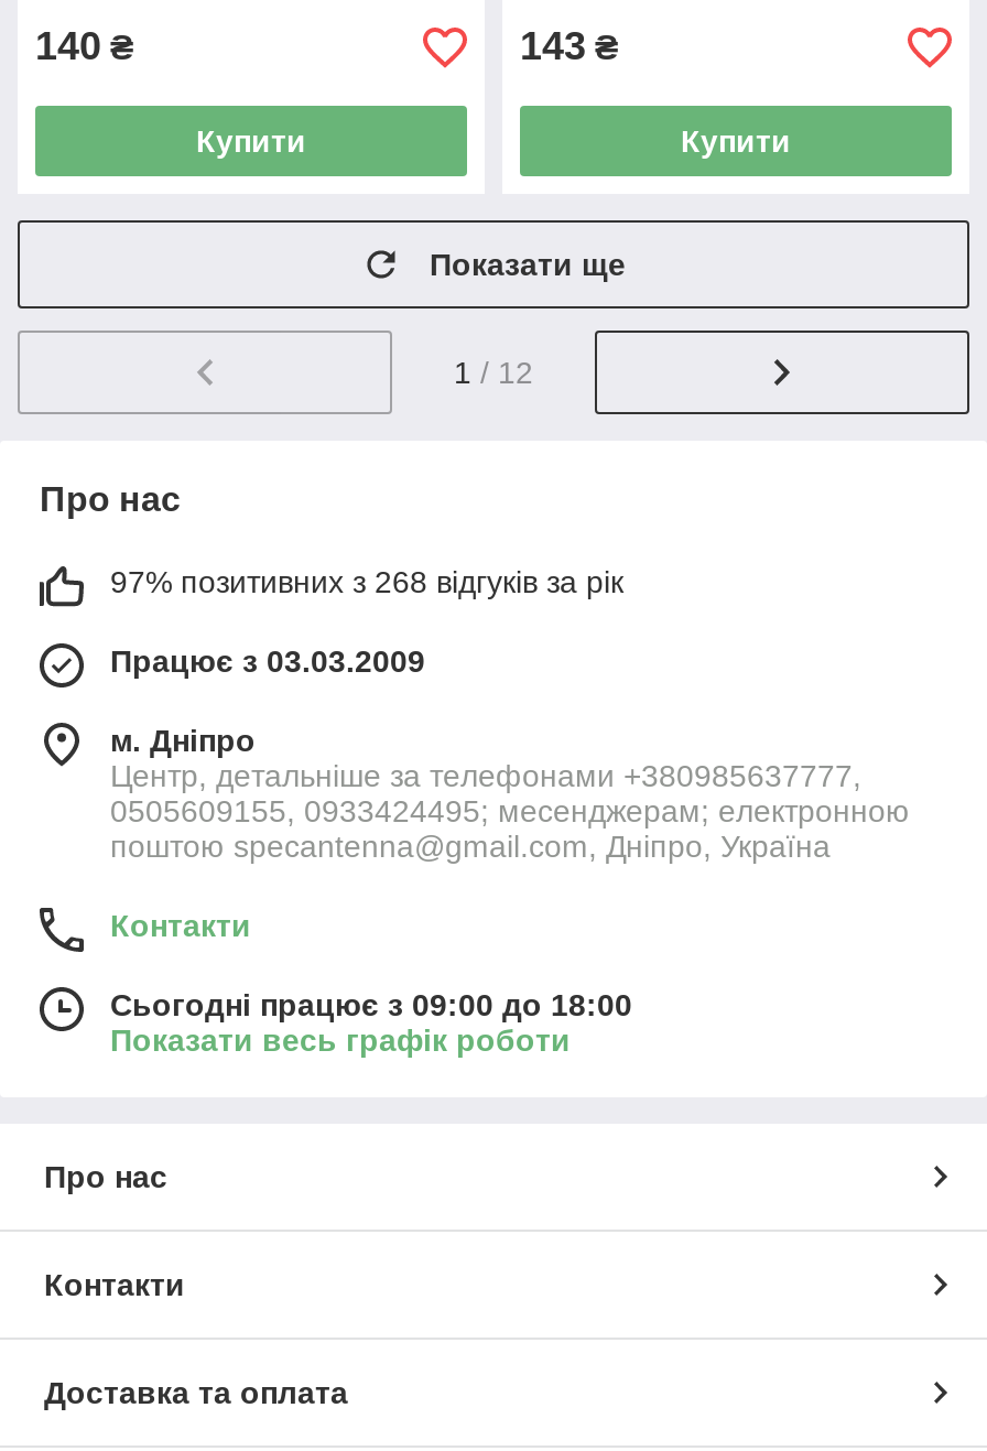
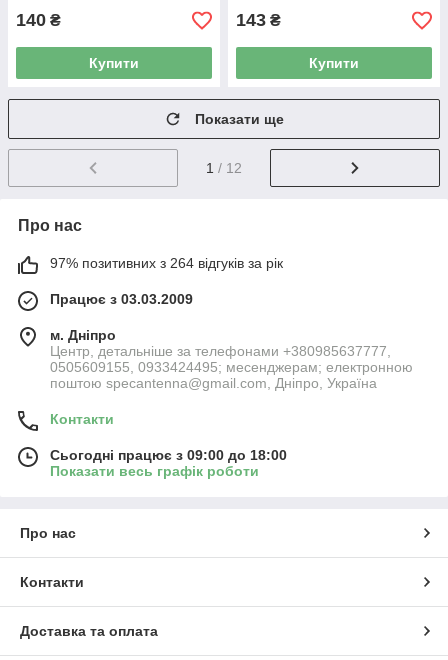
[110,565,623,600] 97% позитивних з 268 відгуків за рік -> [50,255,283,271] 97% позитивних з 264 відгуків за рік

